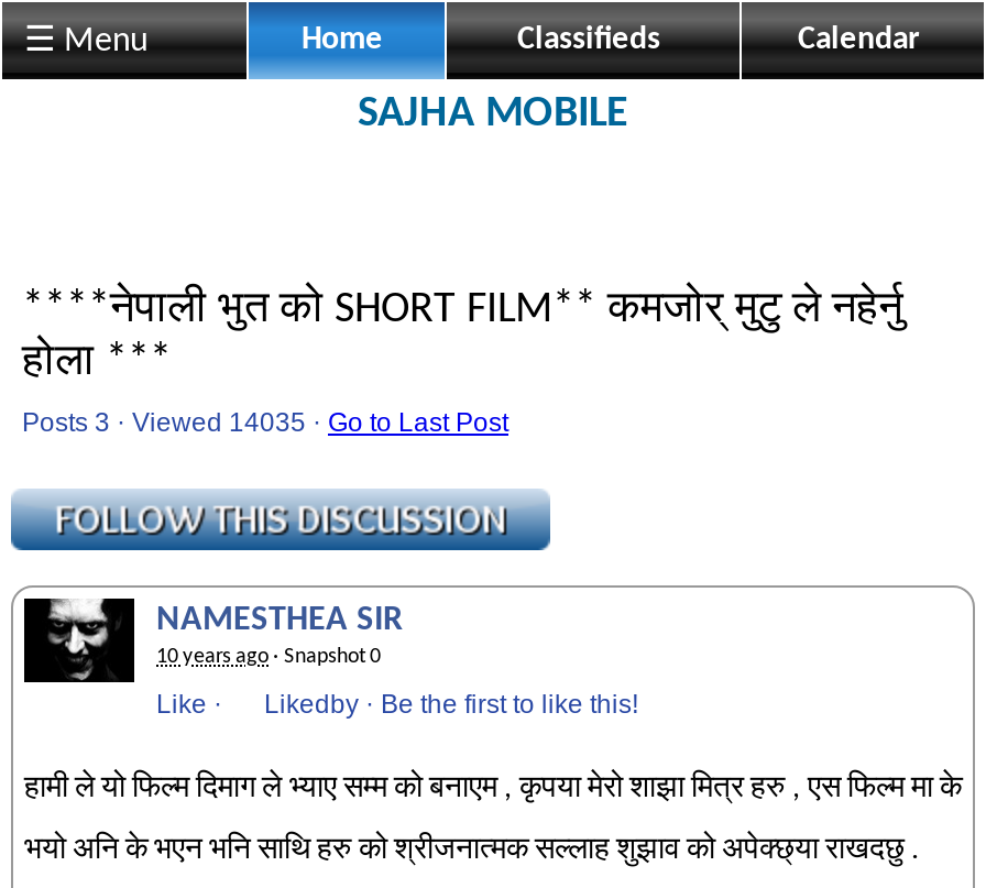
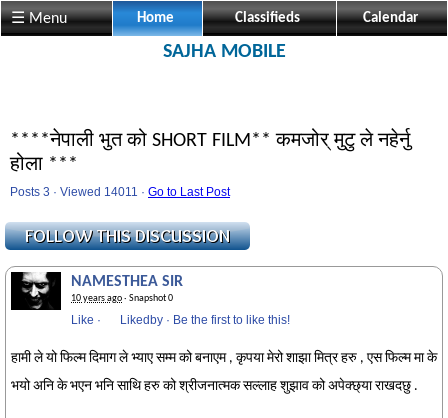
[22,407,508,438] Posts 3 · Viewed 14035 · Go to Last Post -> [10,185,230,199] Posts 3 · Viewed 14011 · Go to Last Post

